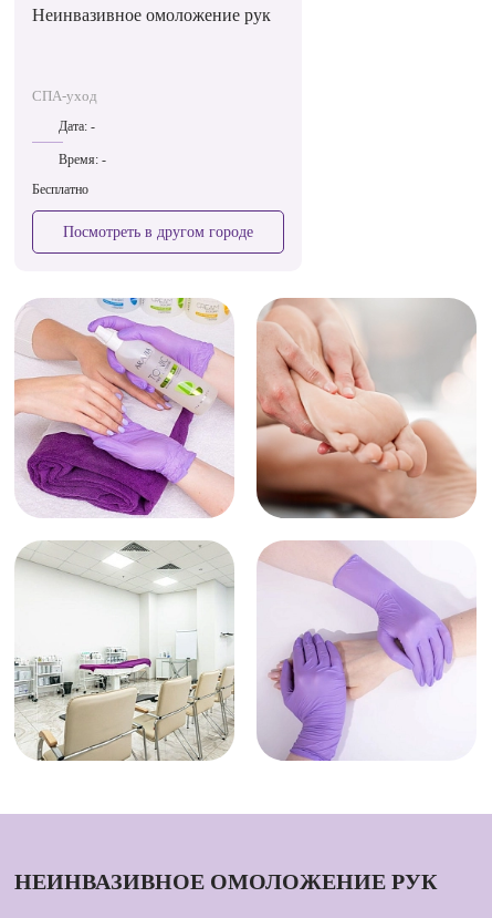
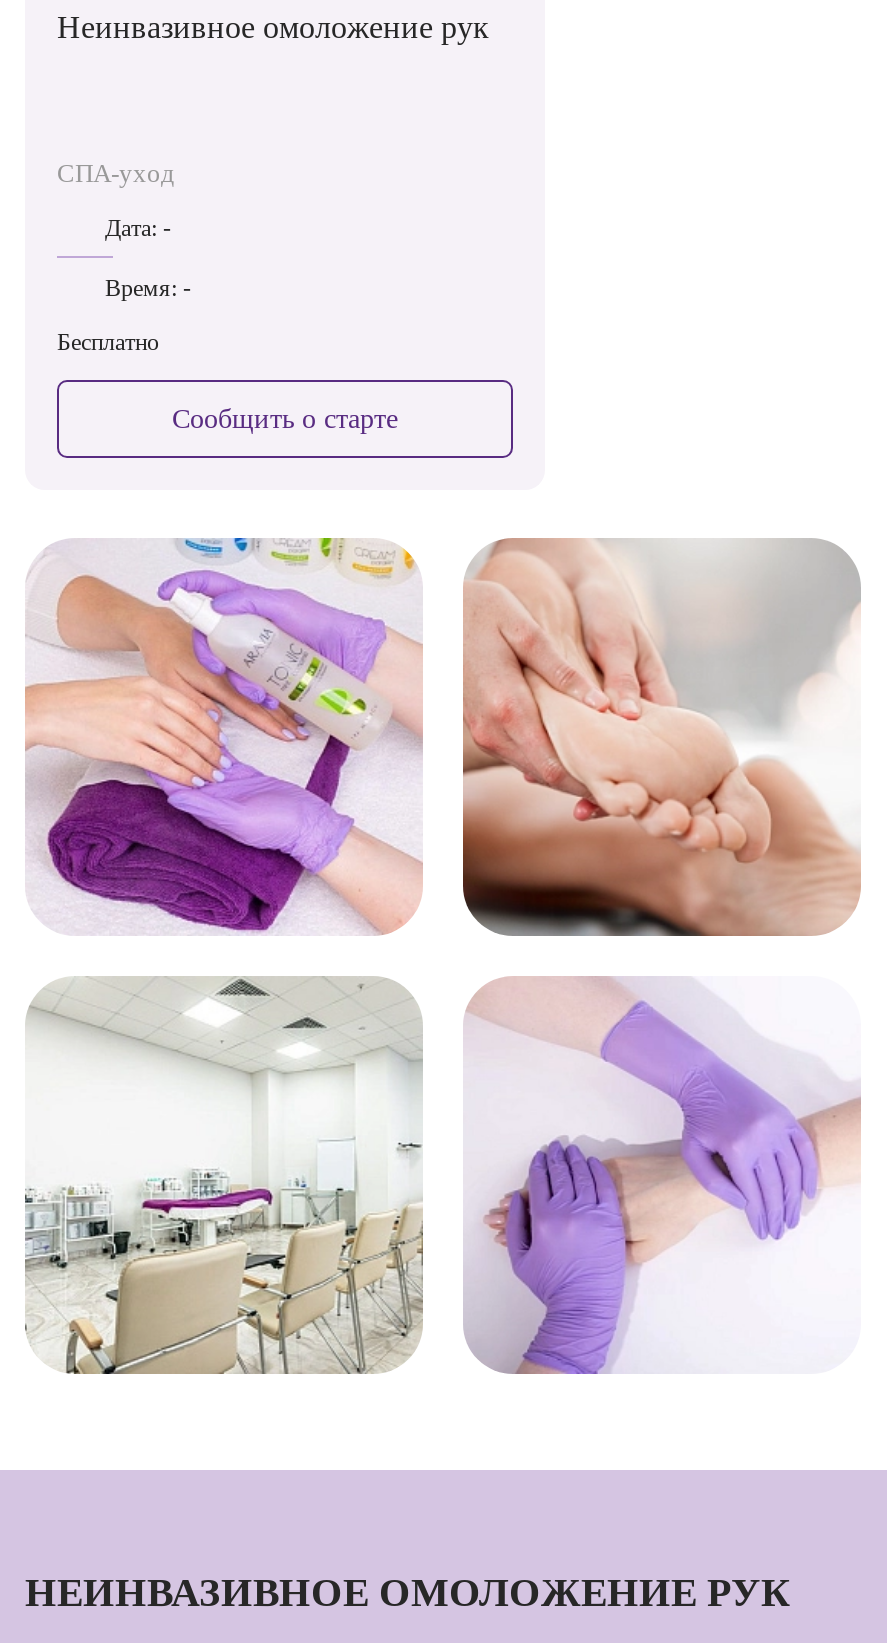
[63,224,253,240] Посмотреть в другом городе -> [172,404,398,434] Сообщить о старте

